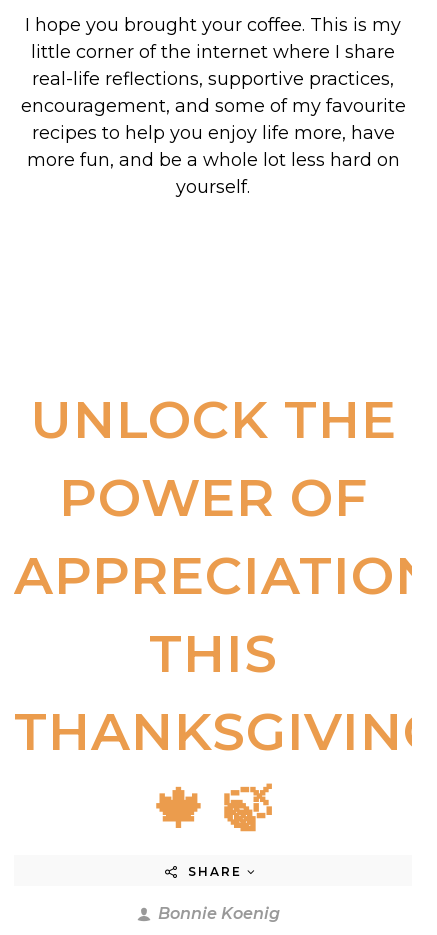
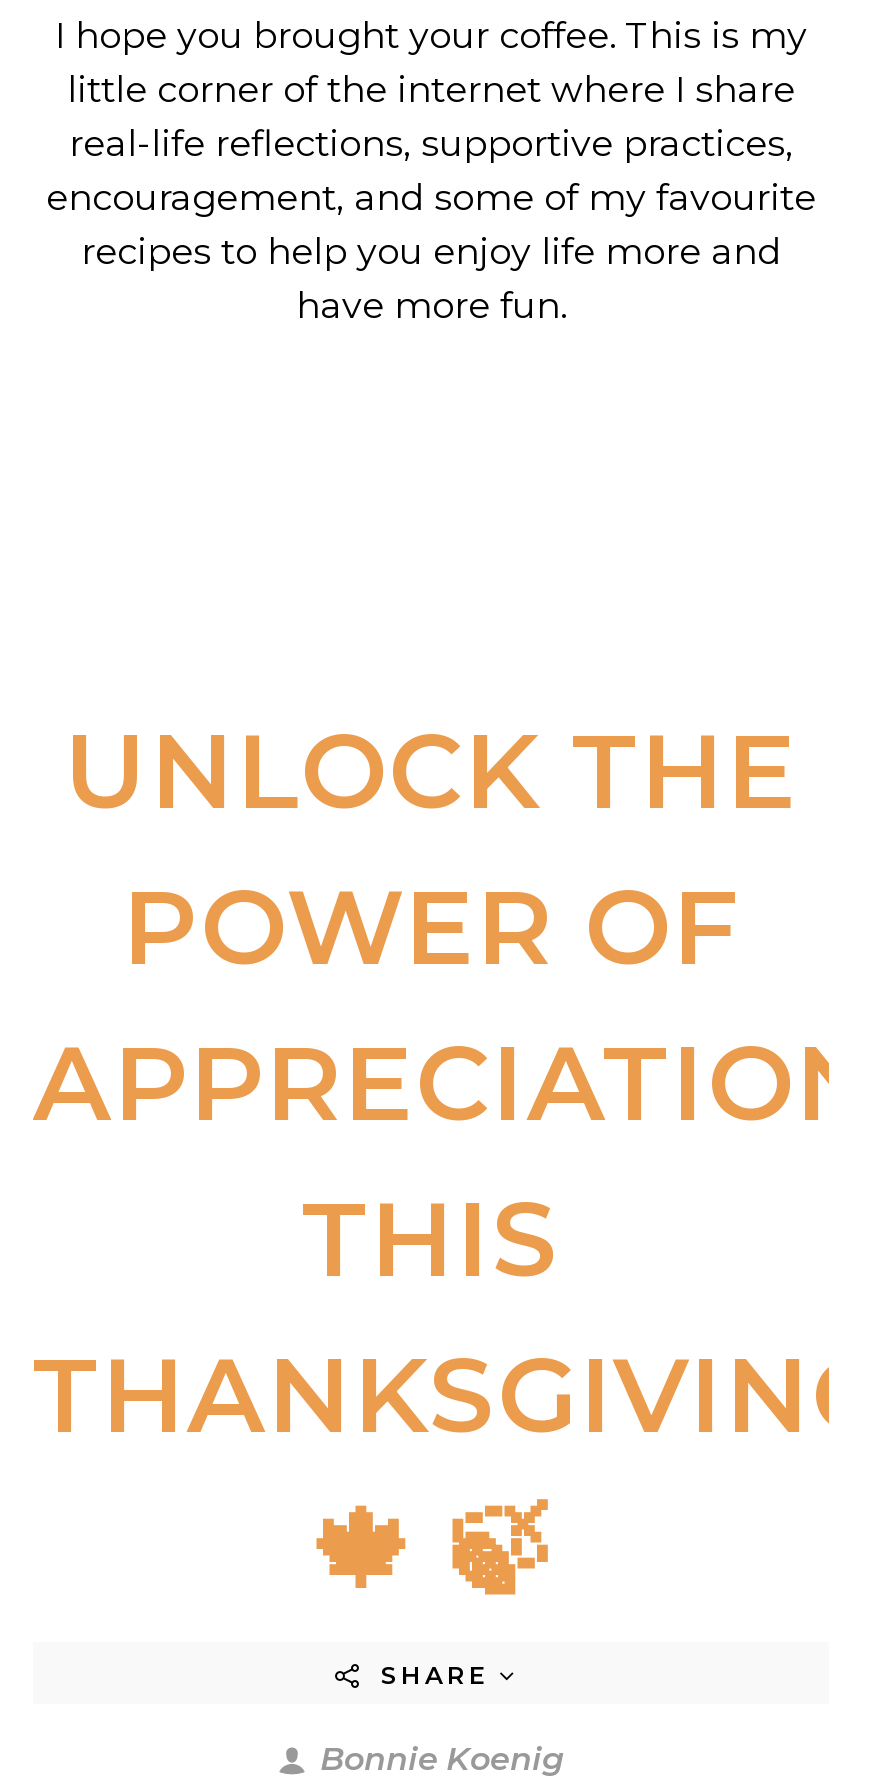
[26,122,399,198] recipes to help you enjoy life more, have | more fun, and be a whole lot less hard on | yourself. -> [81,230,781,328] recipes to help you enjoy life more and | have more fun.

